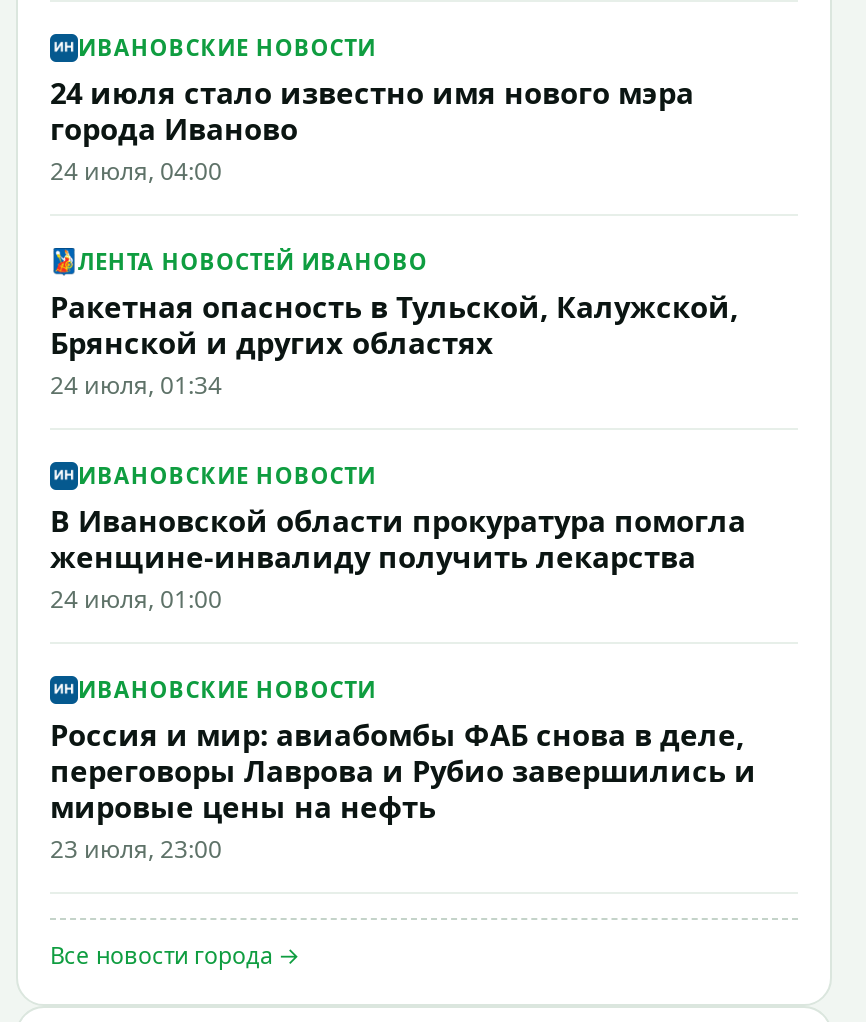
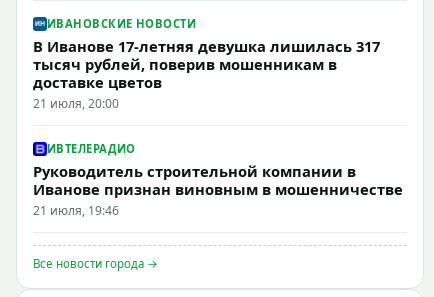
[50,72,756,866] 24 июля стало известно имя нового мэра | города Иваново | 24 июля, 04:00 | ЛЕНТА НОВОСТЕЙ ИВАНОВО | Ракетная опасность в Тульской, Калужской, | Брянской и других областях | 24 июля, 01:34 | ИВАНОВСКИЕ НОВОСТИ | В Ивановской области прокуратура помогла | женщине-инвалиду получить лекарства | 24 июля, 01:00 | ИВАНОВСКИЕ НОВОСТИ | Россия и мир: авиабомбы ФАБ снова в деле, | переговоры Лаврова и Рубио завершились и | мировые цены на нефть | 23 июля, 23:00 -> [33,36,403,219] В Иванове 17-летняя девушка лишилась 317 | тысяч рублей, поверив мошенникам в | доставке цветов | 21 июля, 20:00 | ИВТЕЛЕРАДИО | Руководитель строительной компании в | Иванове признан виновным в мошенничестве | 21 июля, 19:46

